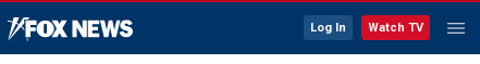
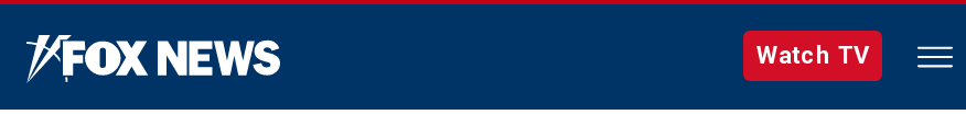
[310,21,346,35] Log In -> none

